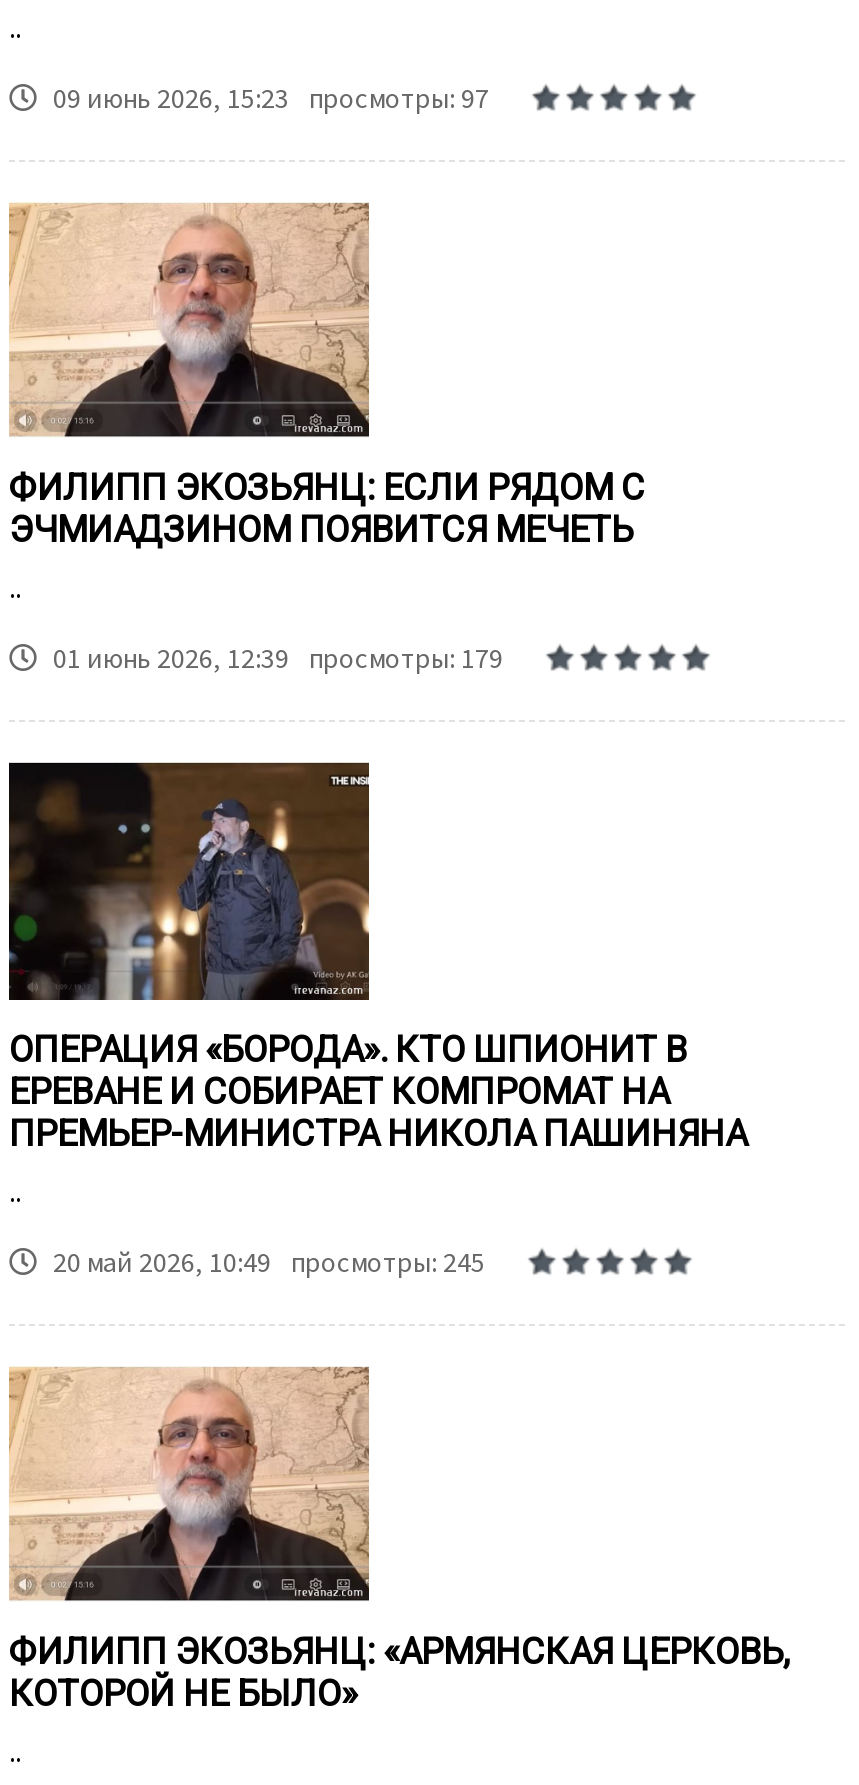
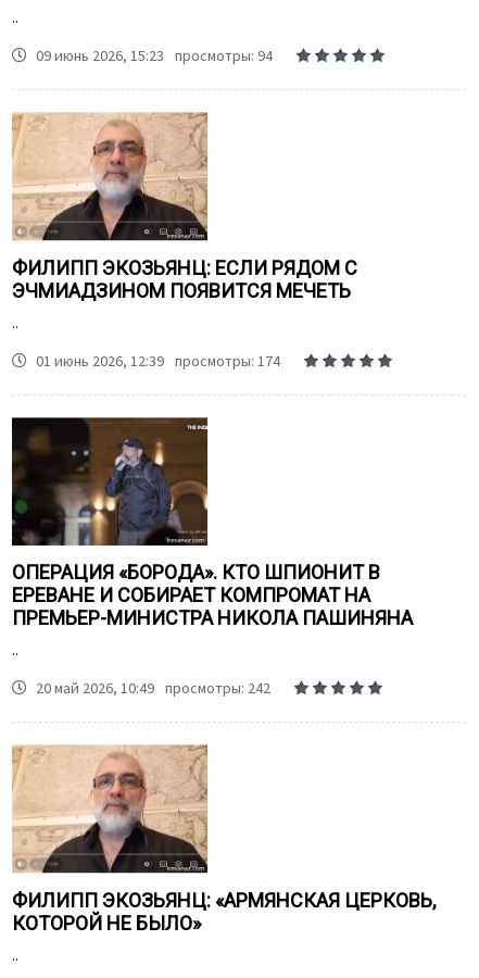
[47,79,489,115] 09 июнь 2026, 15:23 просмотры: 97 -> [33,46,273,65] 09 июнь 2026, 15:23 просмотры: 94
[47,640,503,676] 01 июнь 2026, 12:39 просмотры: 179 -> [33,351,280,370] 01 июнь 2026, 12:39 просмотры: 174
[47,1244,485,1280] 20 май 2026, 10:49 просмотры: 245 -> [33,678,270,698] 20 май 2026, 10:49 просмотры: 242

